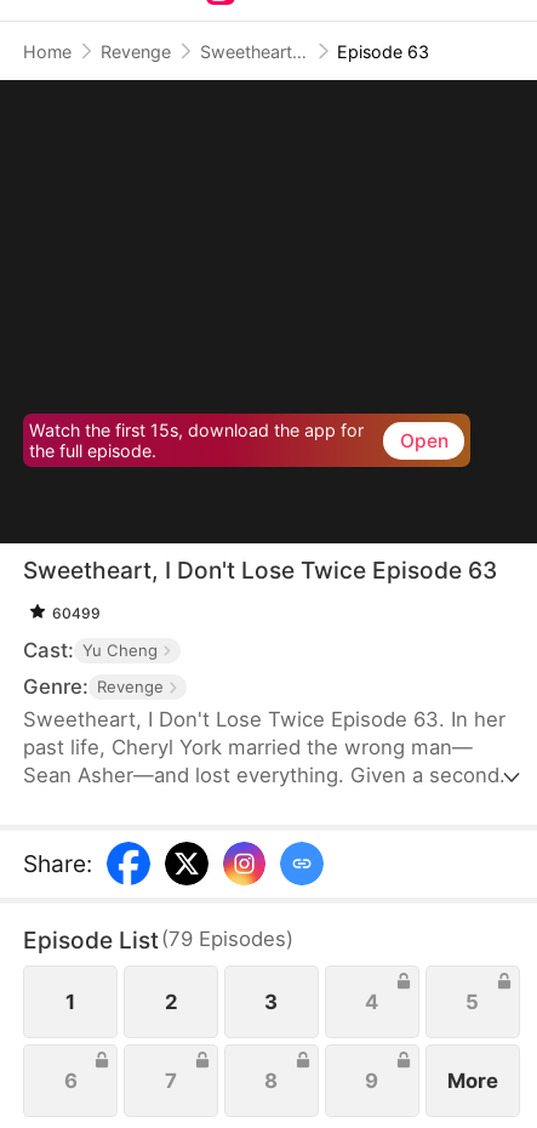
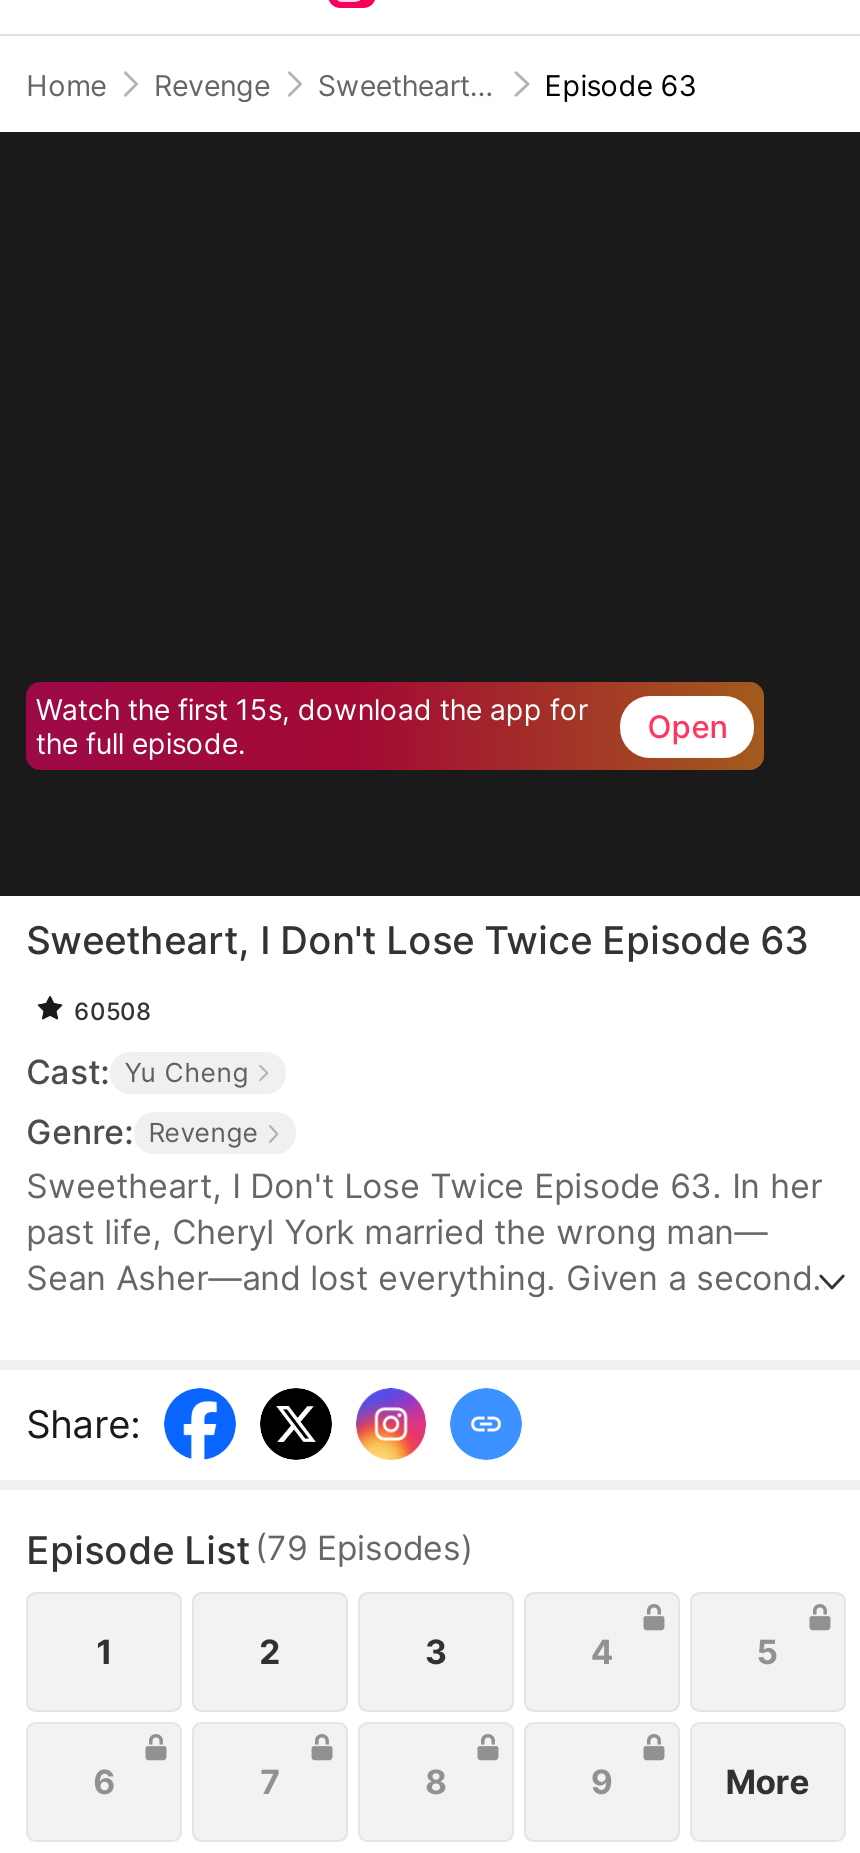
[52,604,101,622] 60499 -> [74,995,152,1025] 60508

